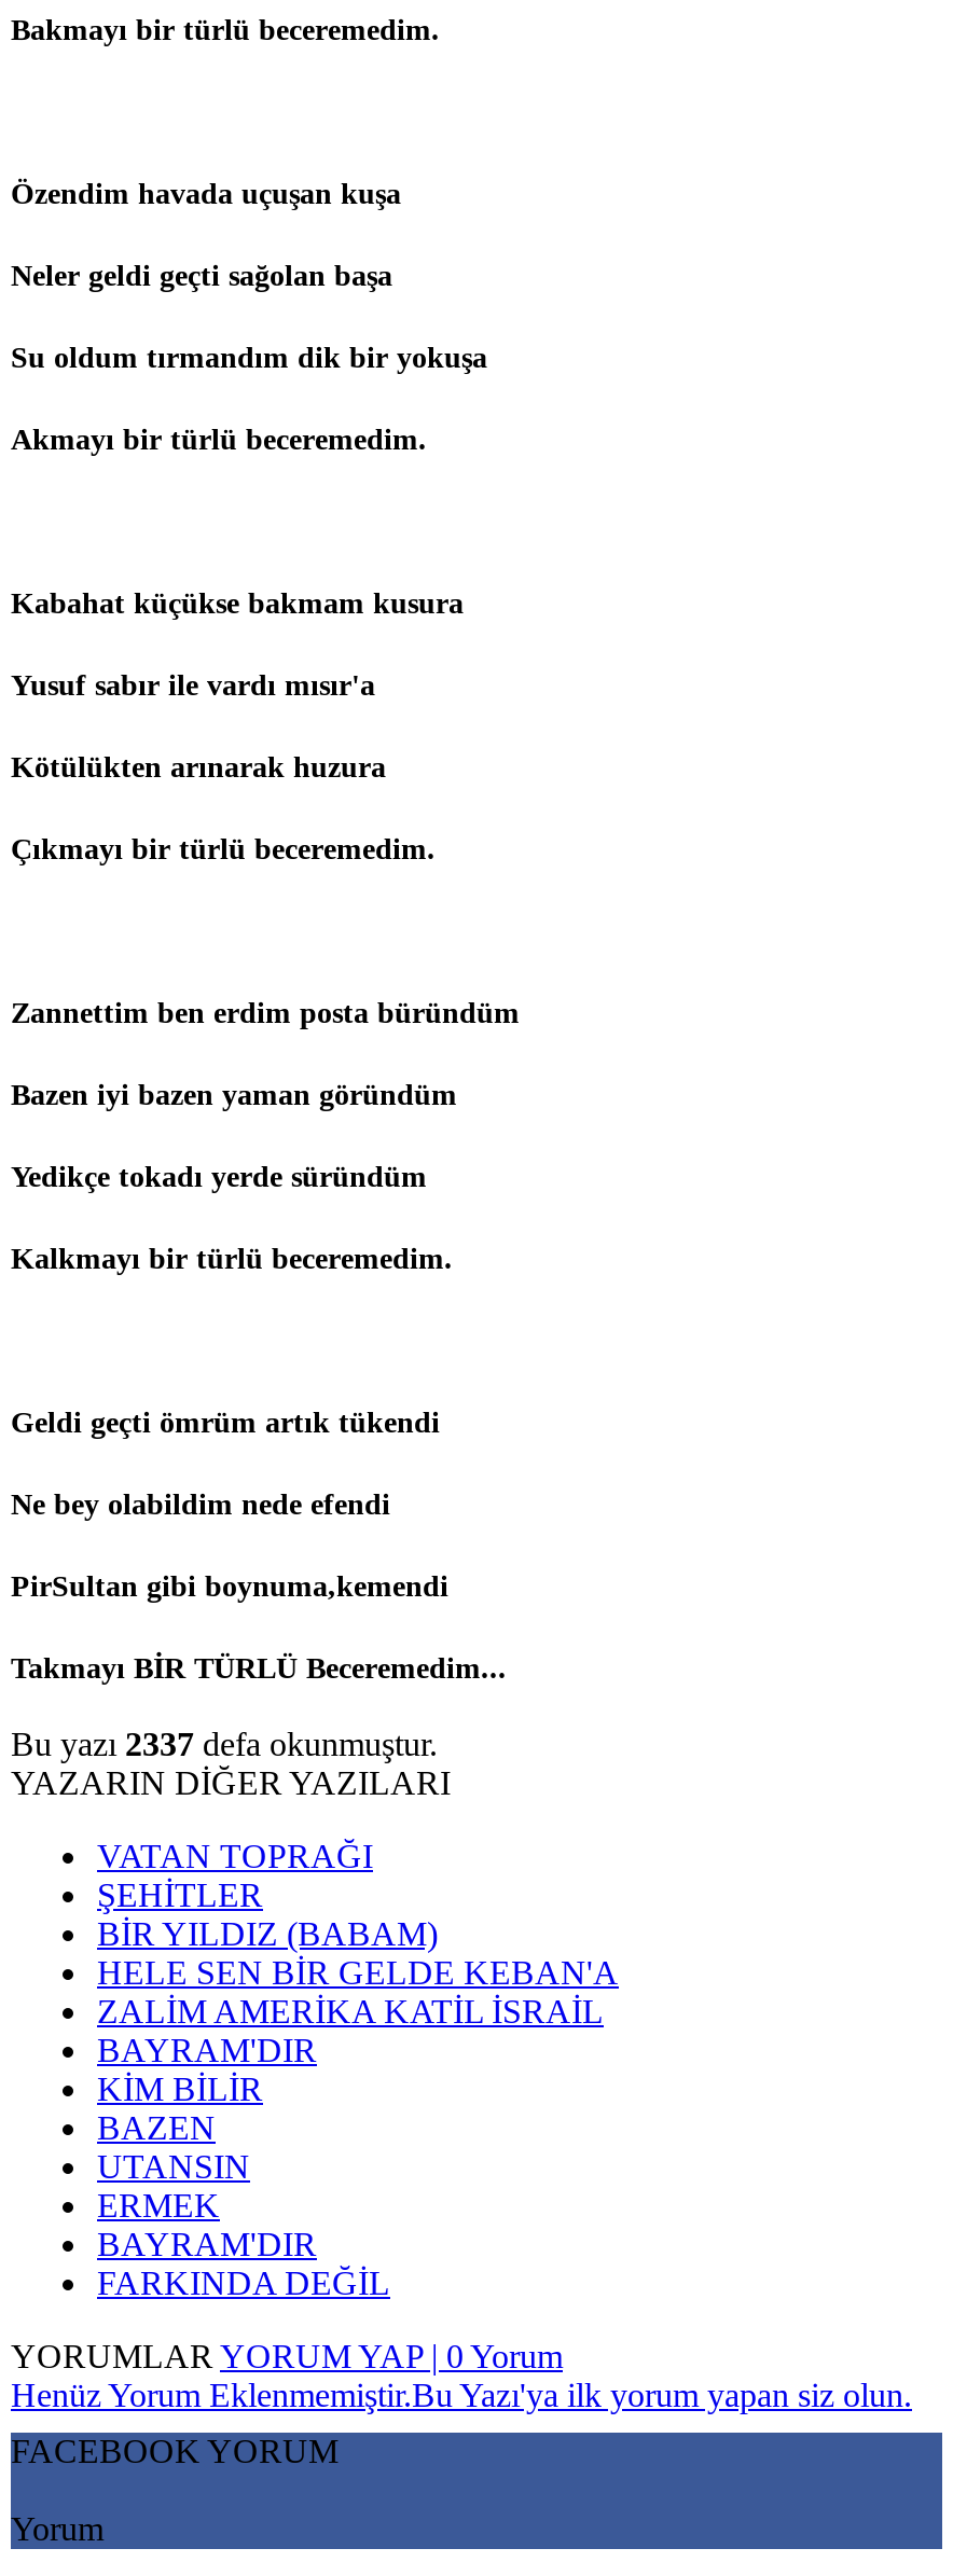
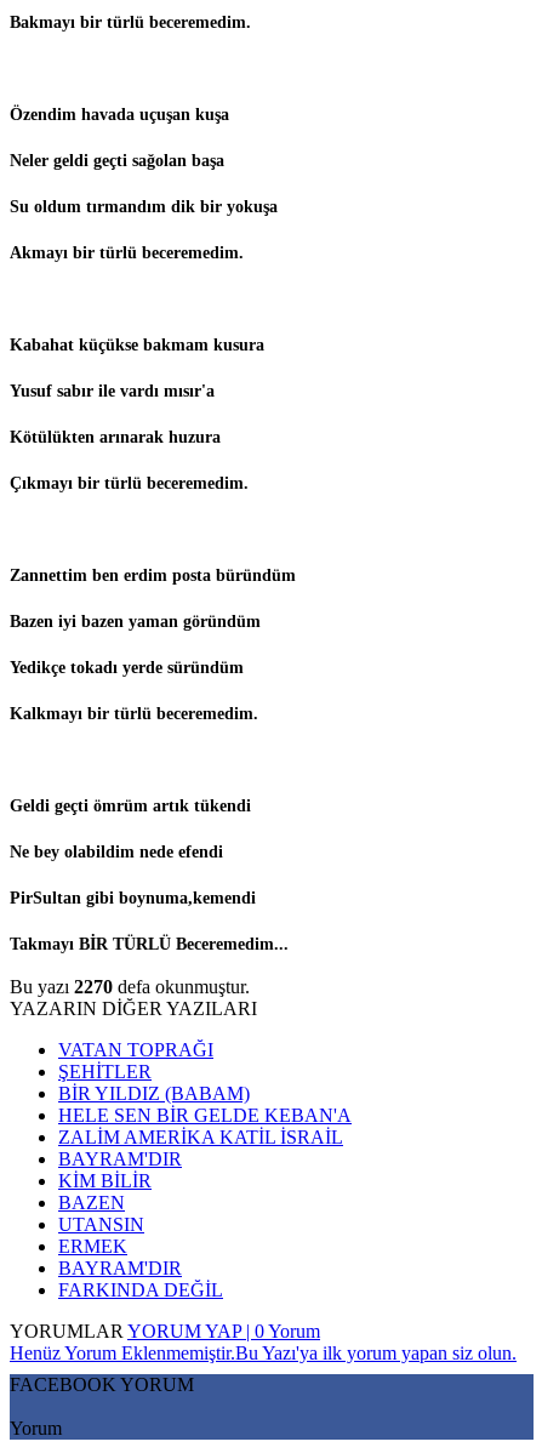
[11,1726,438,1762] Bu yazı 2337 defa okunmuştur. -> [10,976,250,997] Bu yazı 2270 defa okunmuştur.

